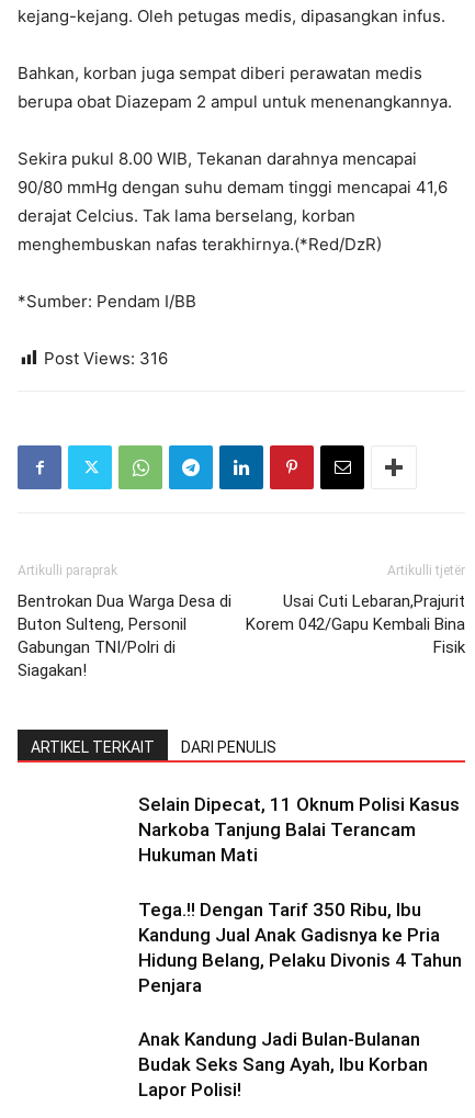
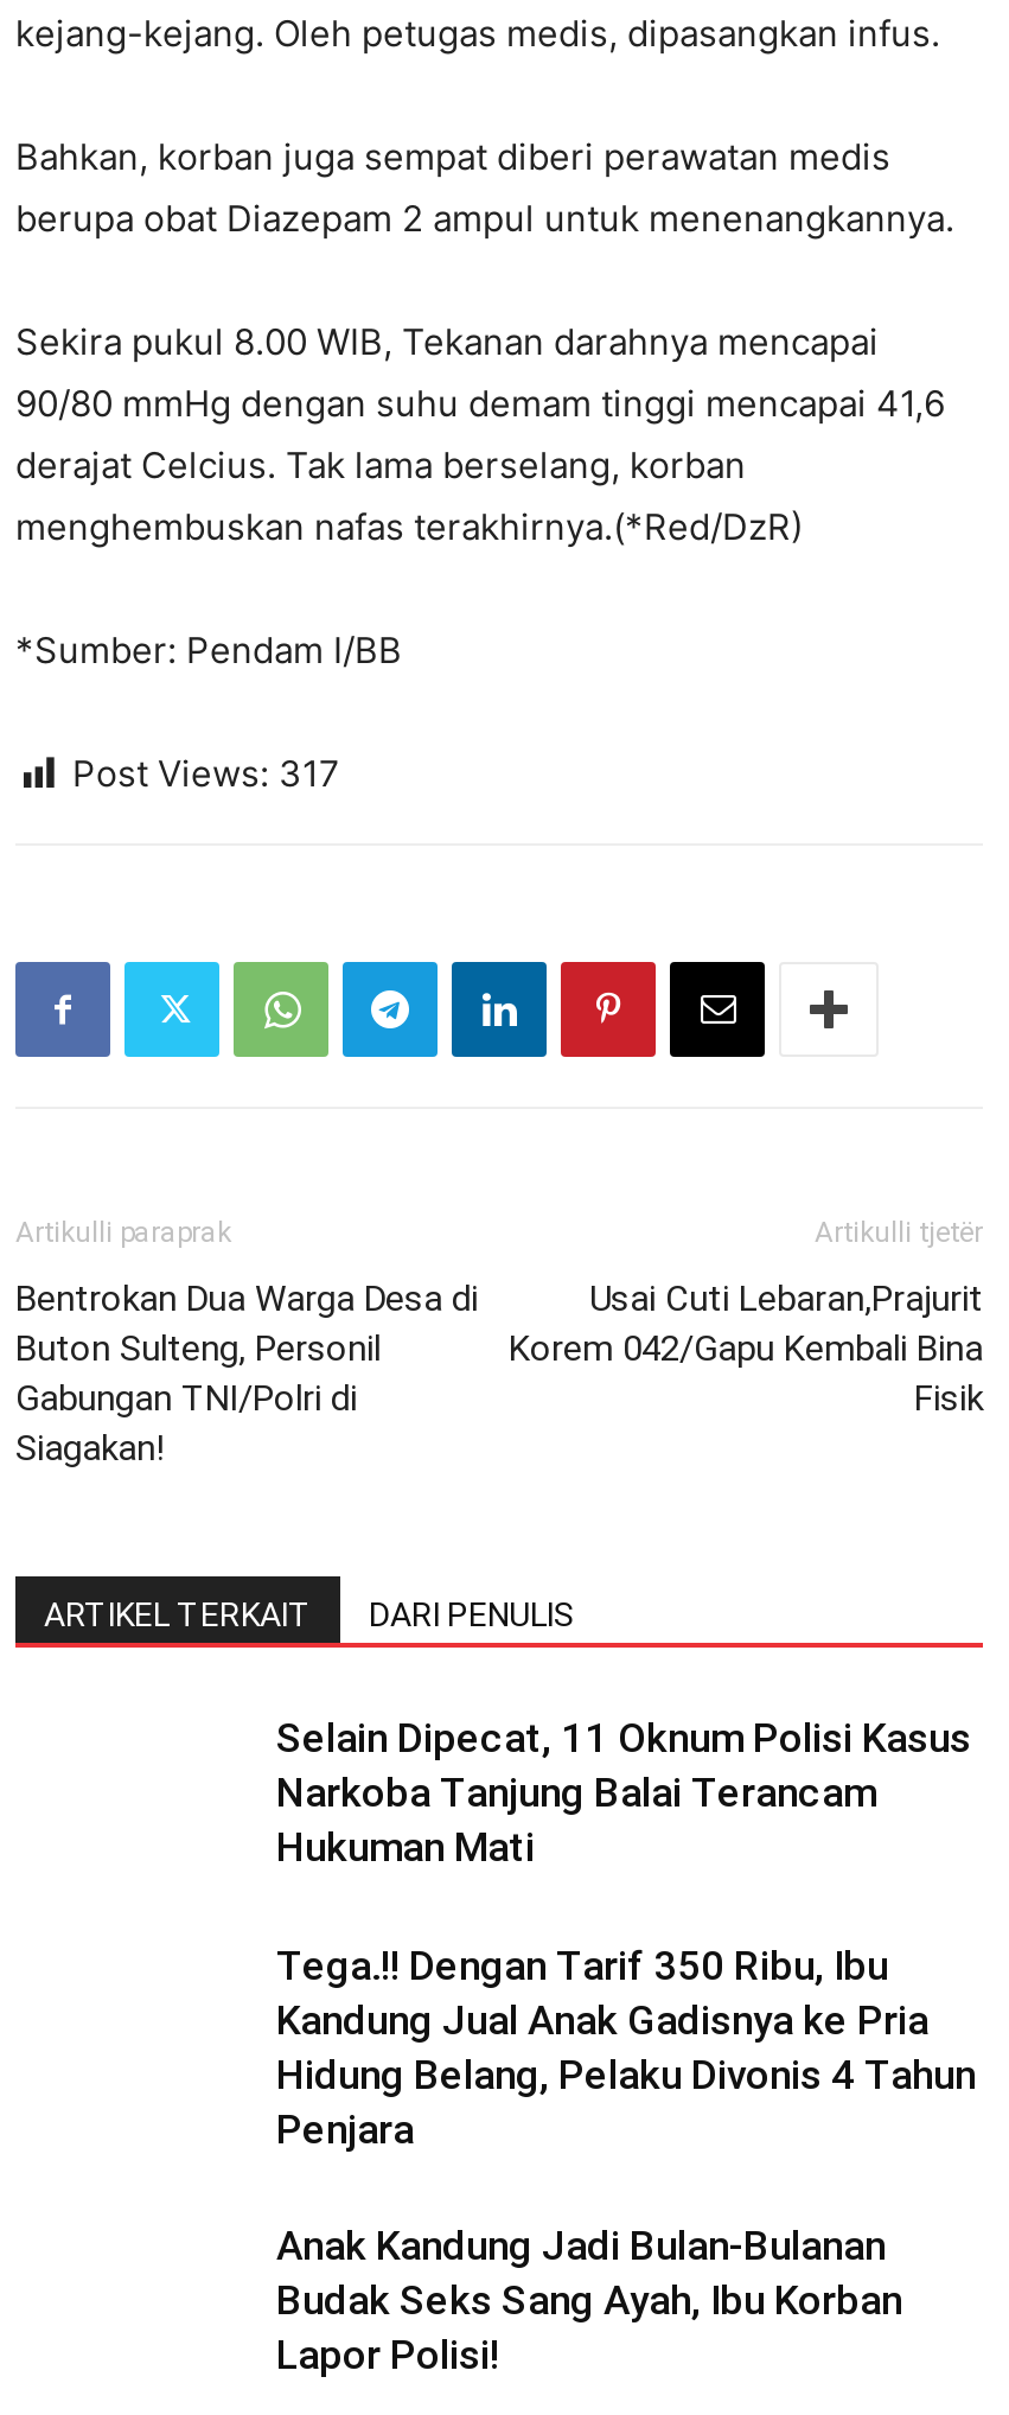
[44,348,168,369] Post Views: 316 -> [72,751,340,796] Post Views: 317

